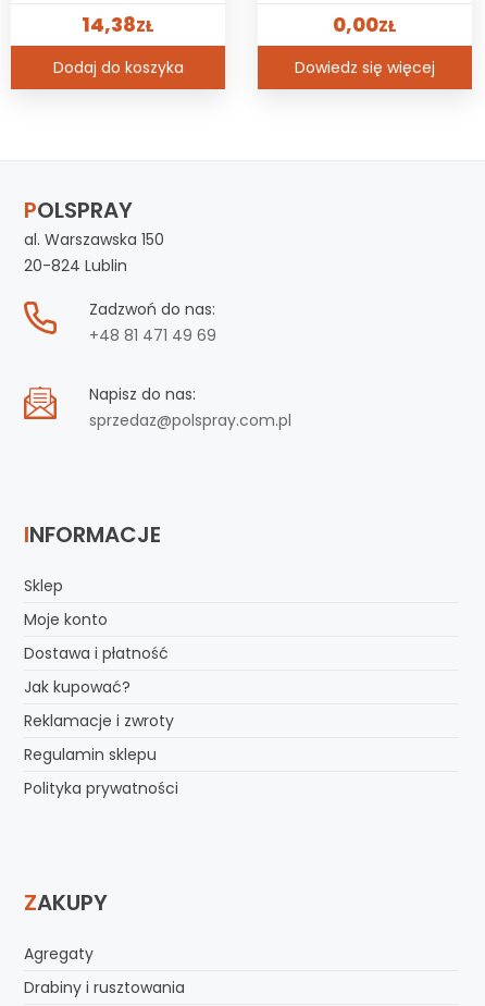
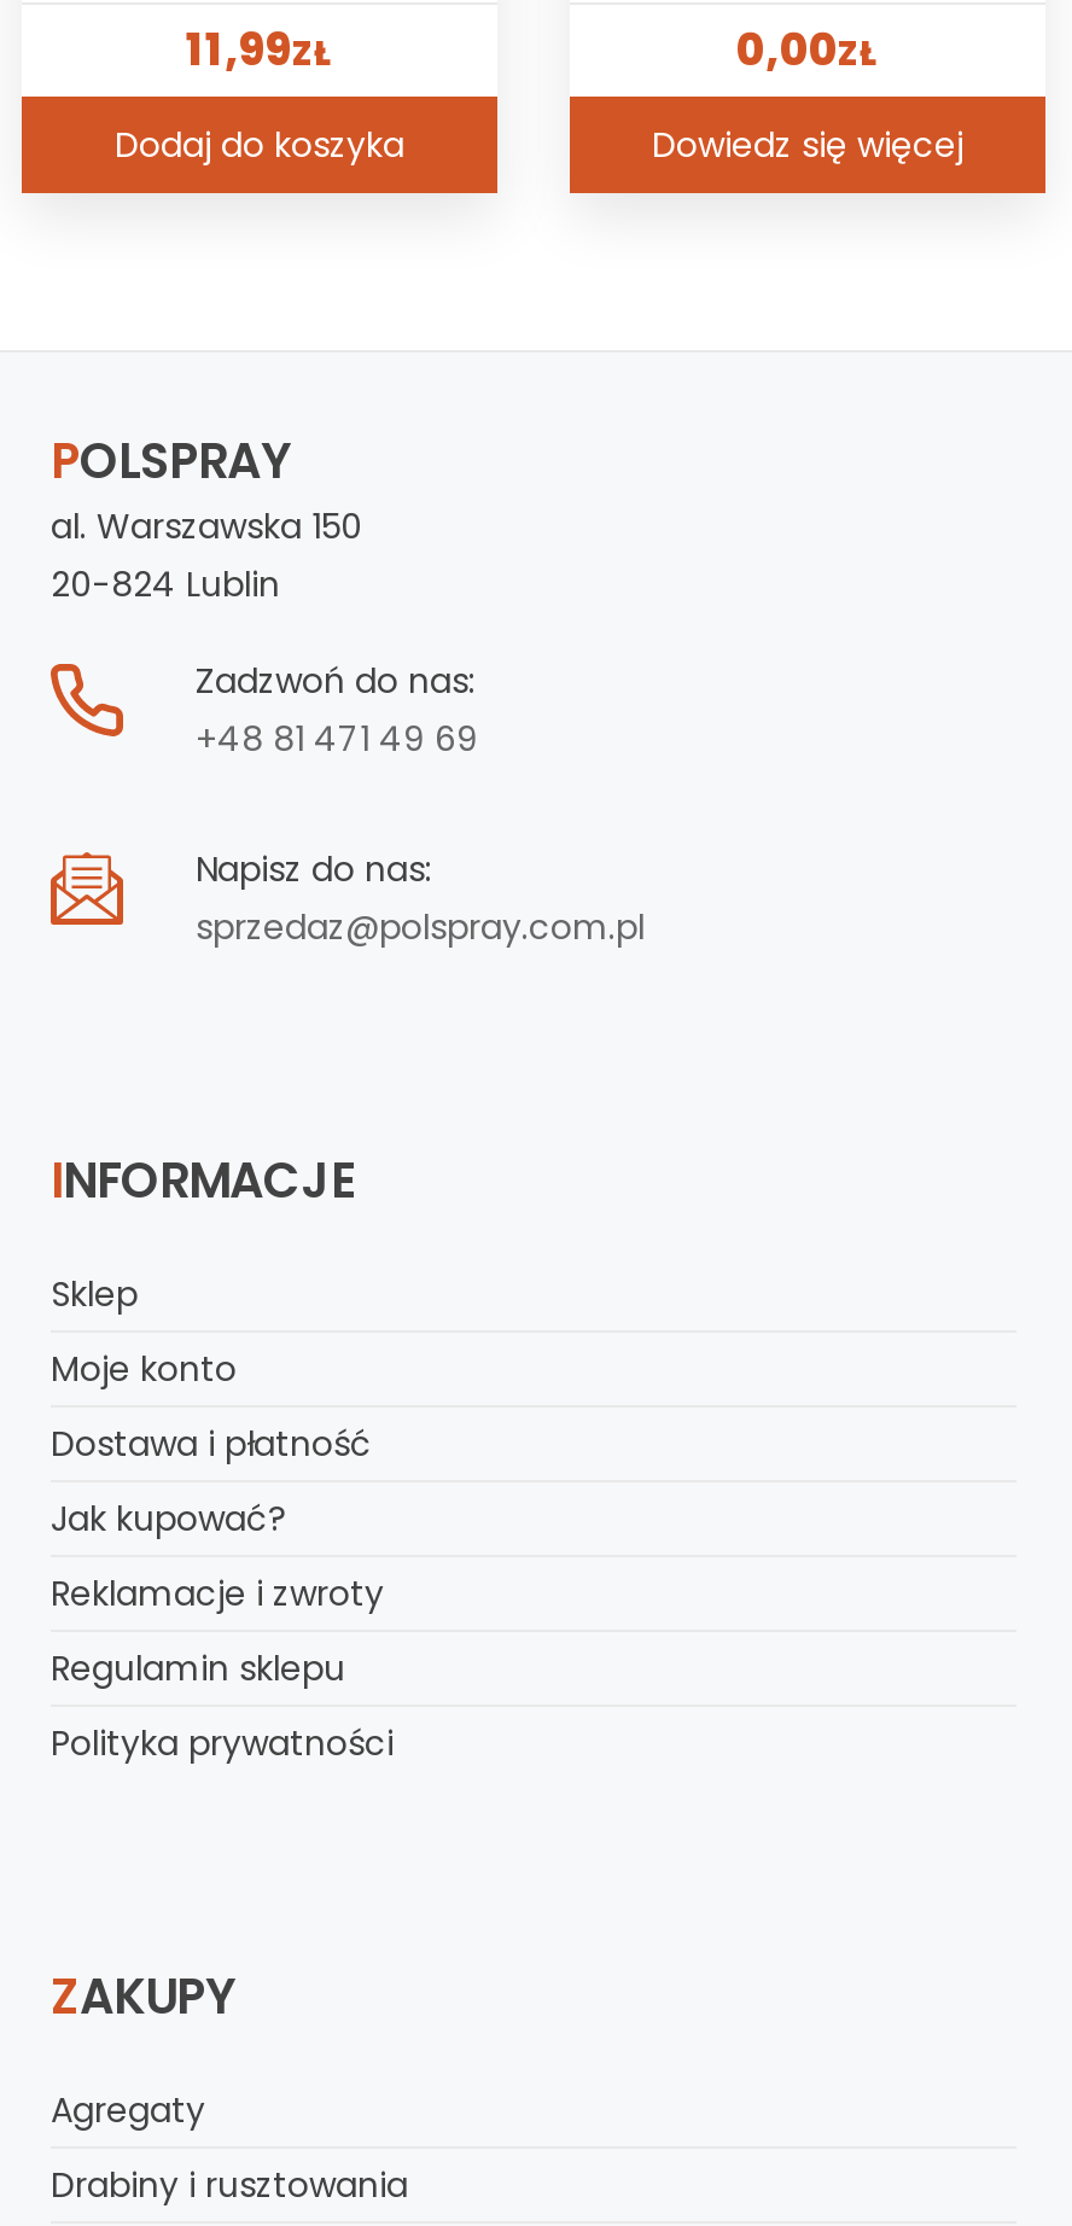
[82,11,154,38] 14,38ZŁ -> [186,19,333,80] 11,99ZŁ

